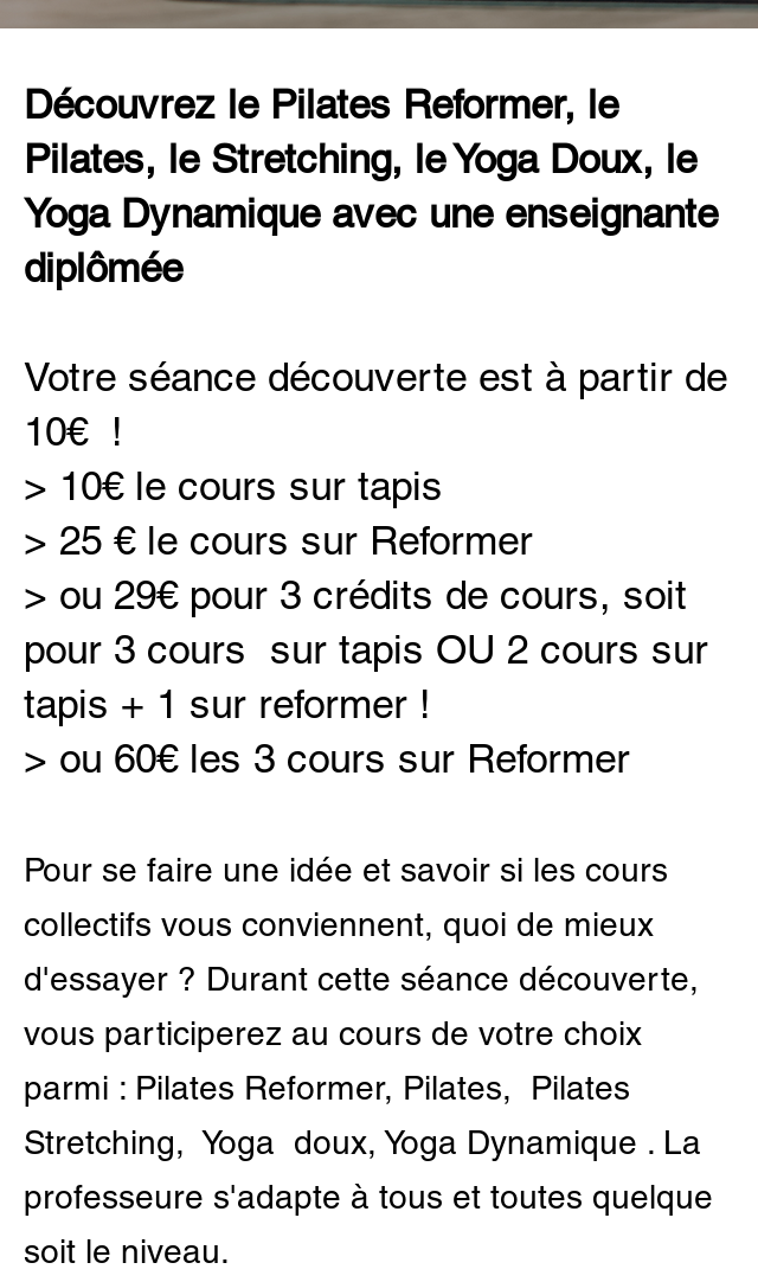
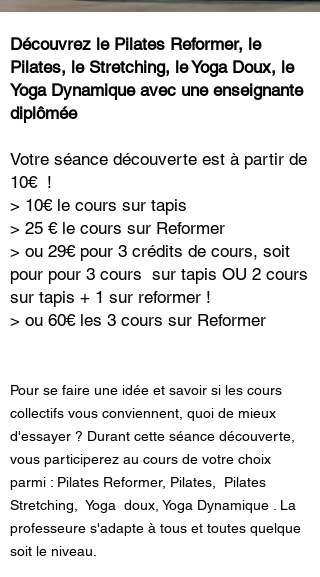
[24,626,708,727] pour 3 cours sur tapis OU 2 cours sur | tapis + 1 sur reformer ! -> [10,264,308,307] pour pour 3 cours sur tapis OU 2 cours | sur tapis + 1 sur reformer !

